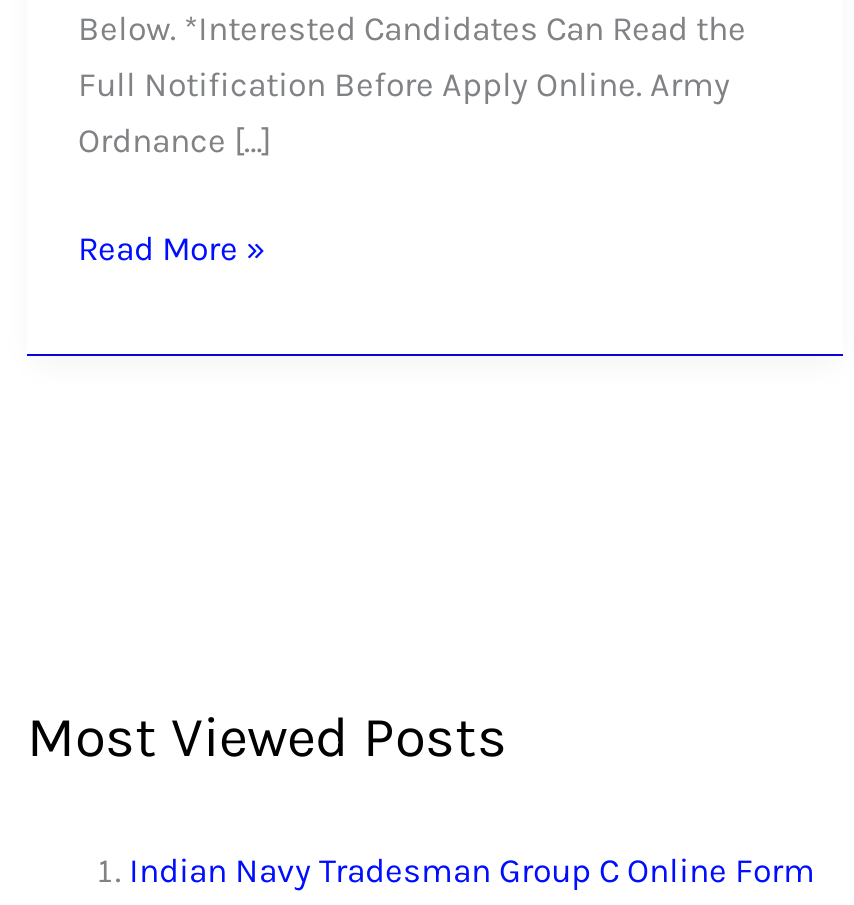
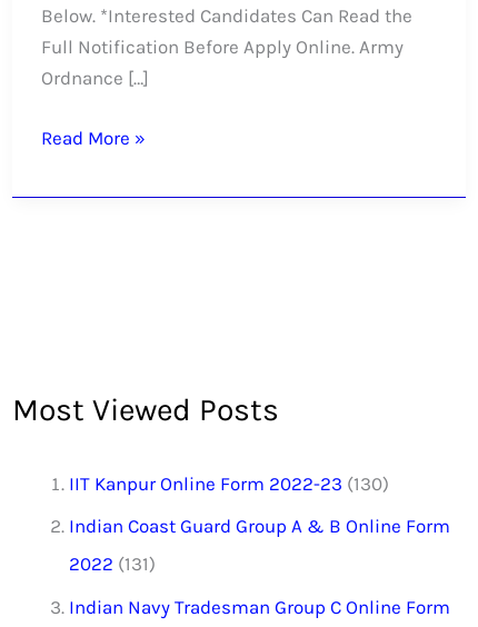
none -> [69,473,450,575] IIT Kanpur Online Form 2022-23 (130) | Indian Coast Guard Group A & B Online Form | 2022 (131)

